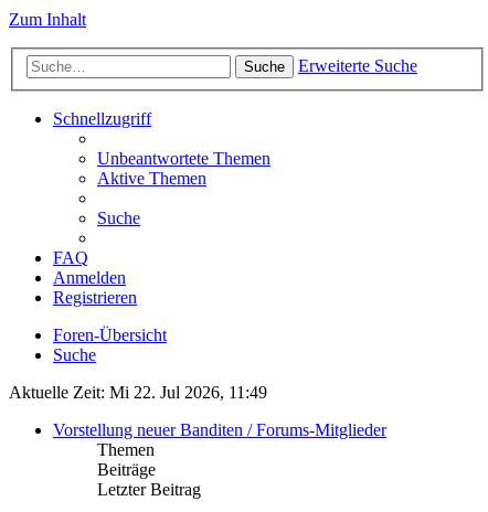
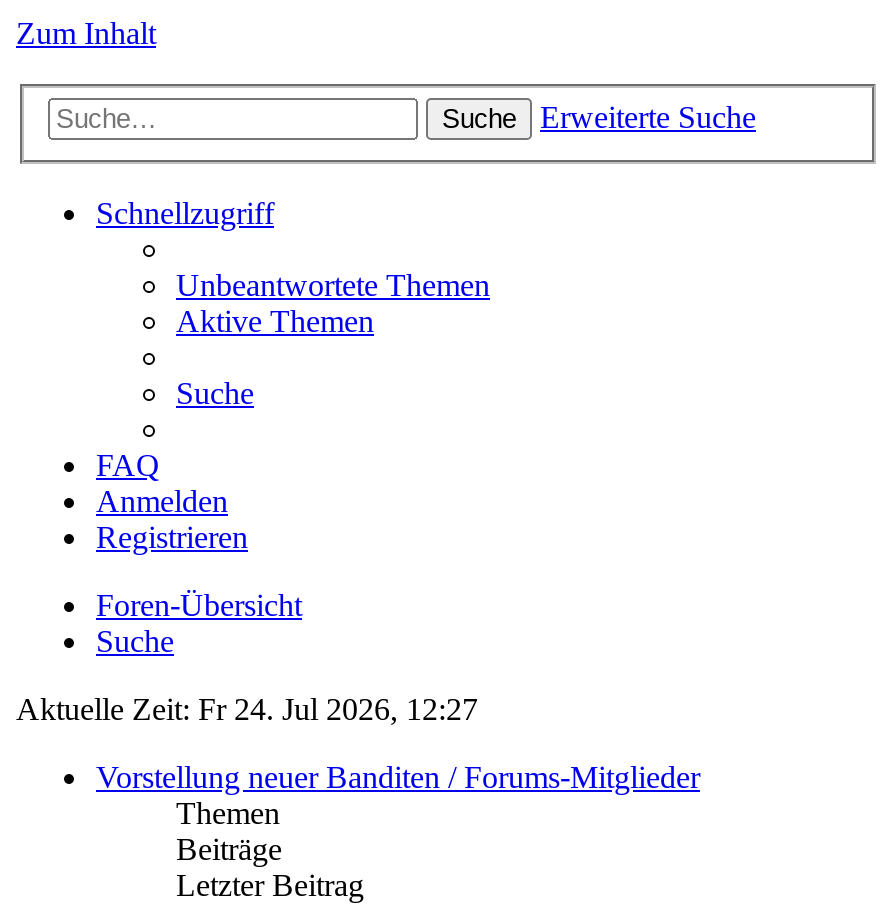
[9,383,267,402] Aktuelle Zeit: Mi 22. Jul 2026, 11:49 -> [16,693,478,727] Aktuelle Zeit: Fr 24. Jul 2026, 12:27

